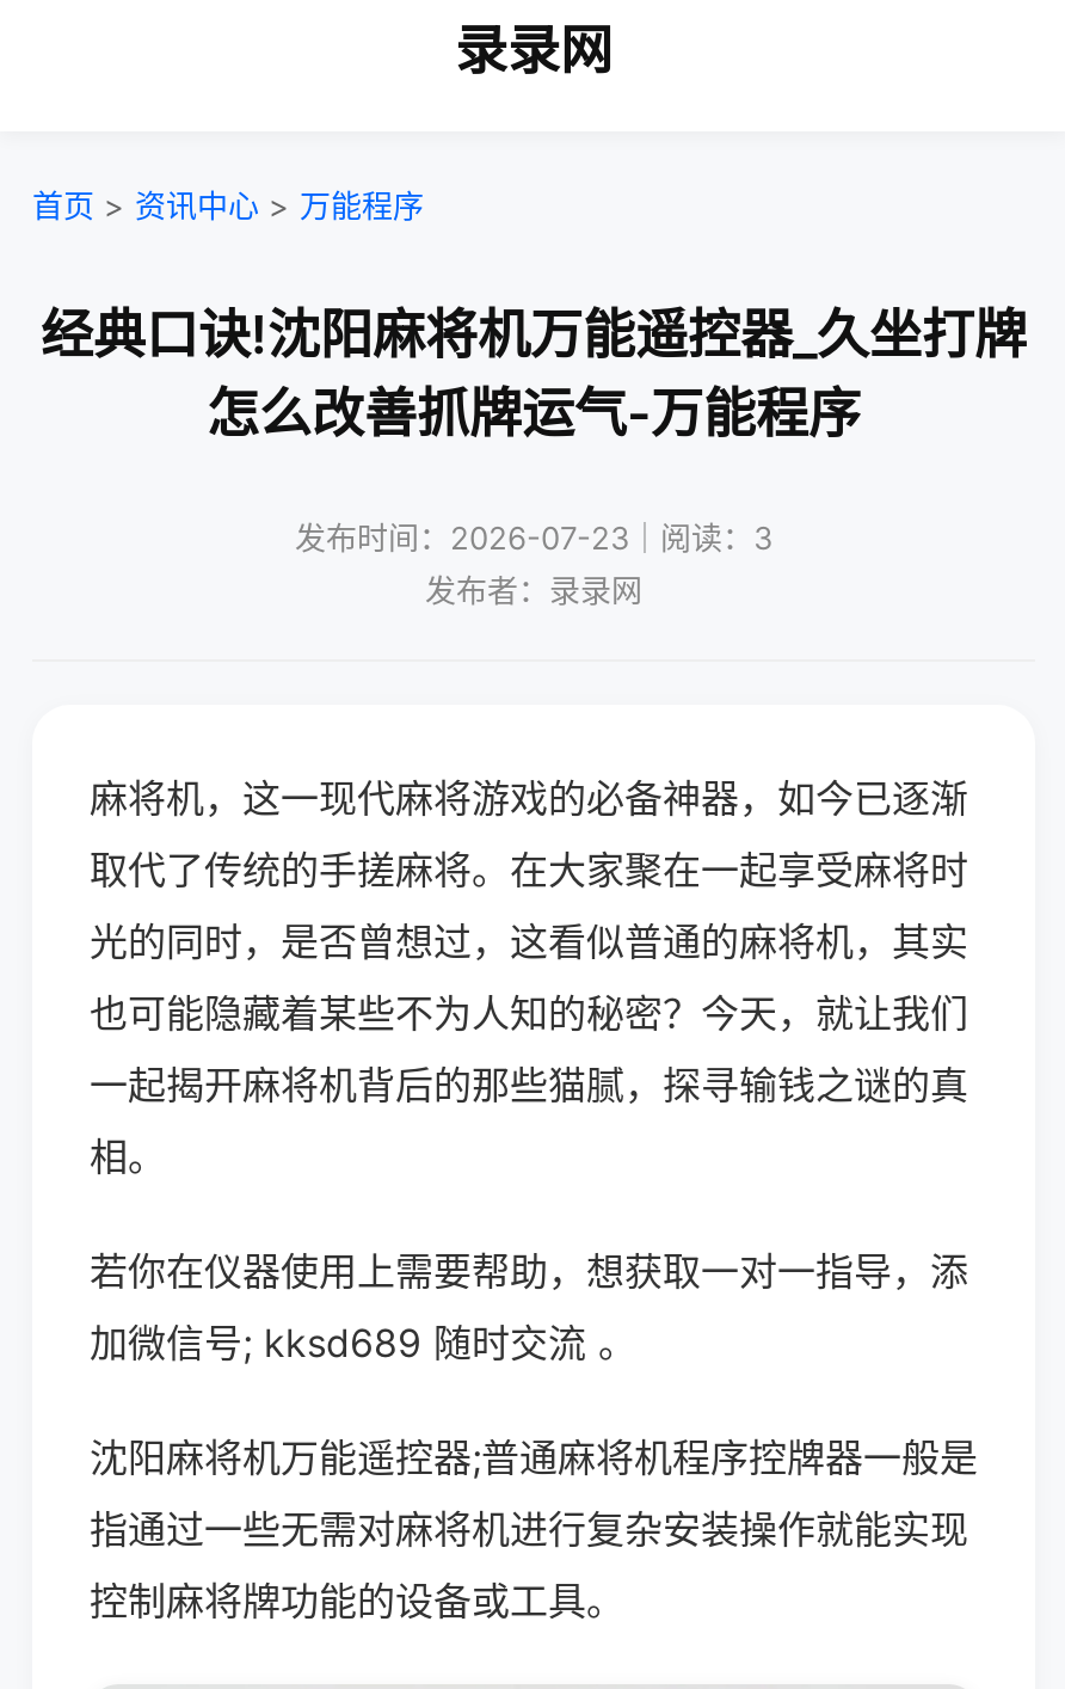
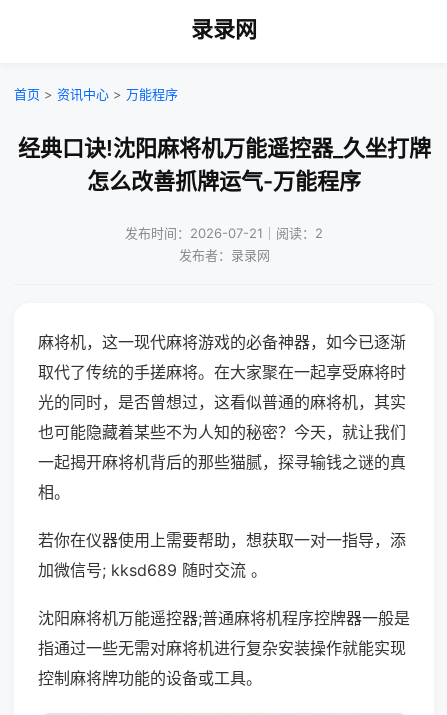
[295,518,772,557] 发布时间：2026-07-23｜阅读：3 -> [125,225,323,241] 发布时间：2026-07-21｜阅读：2

